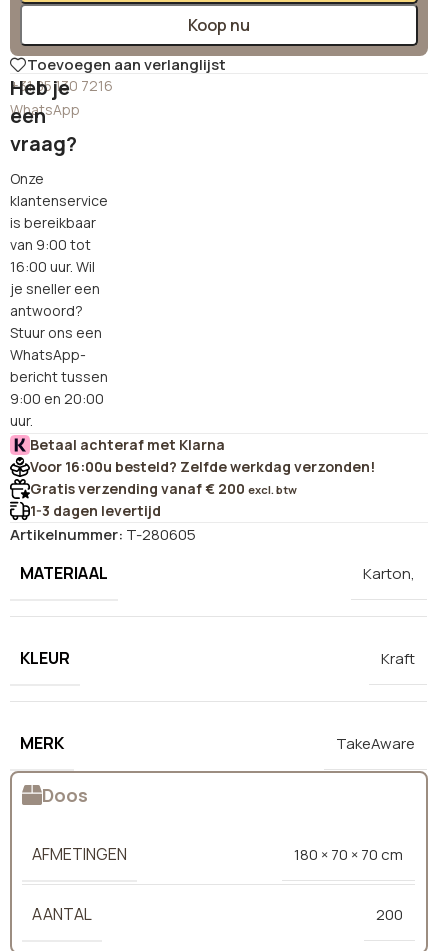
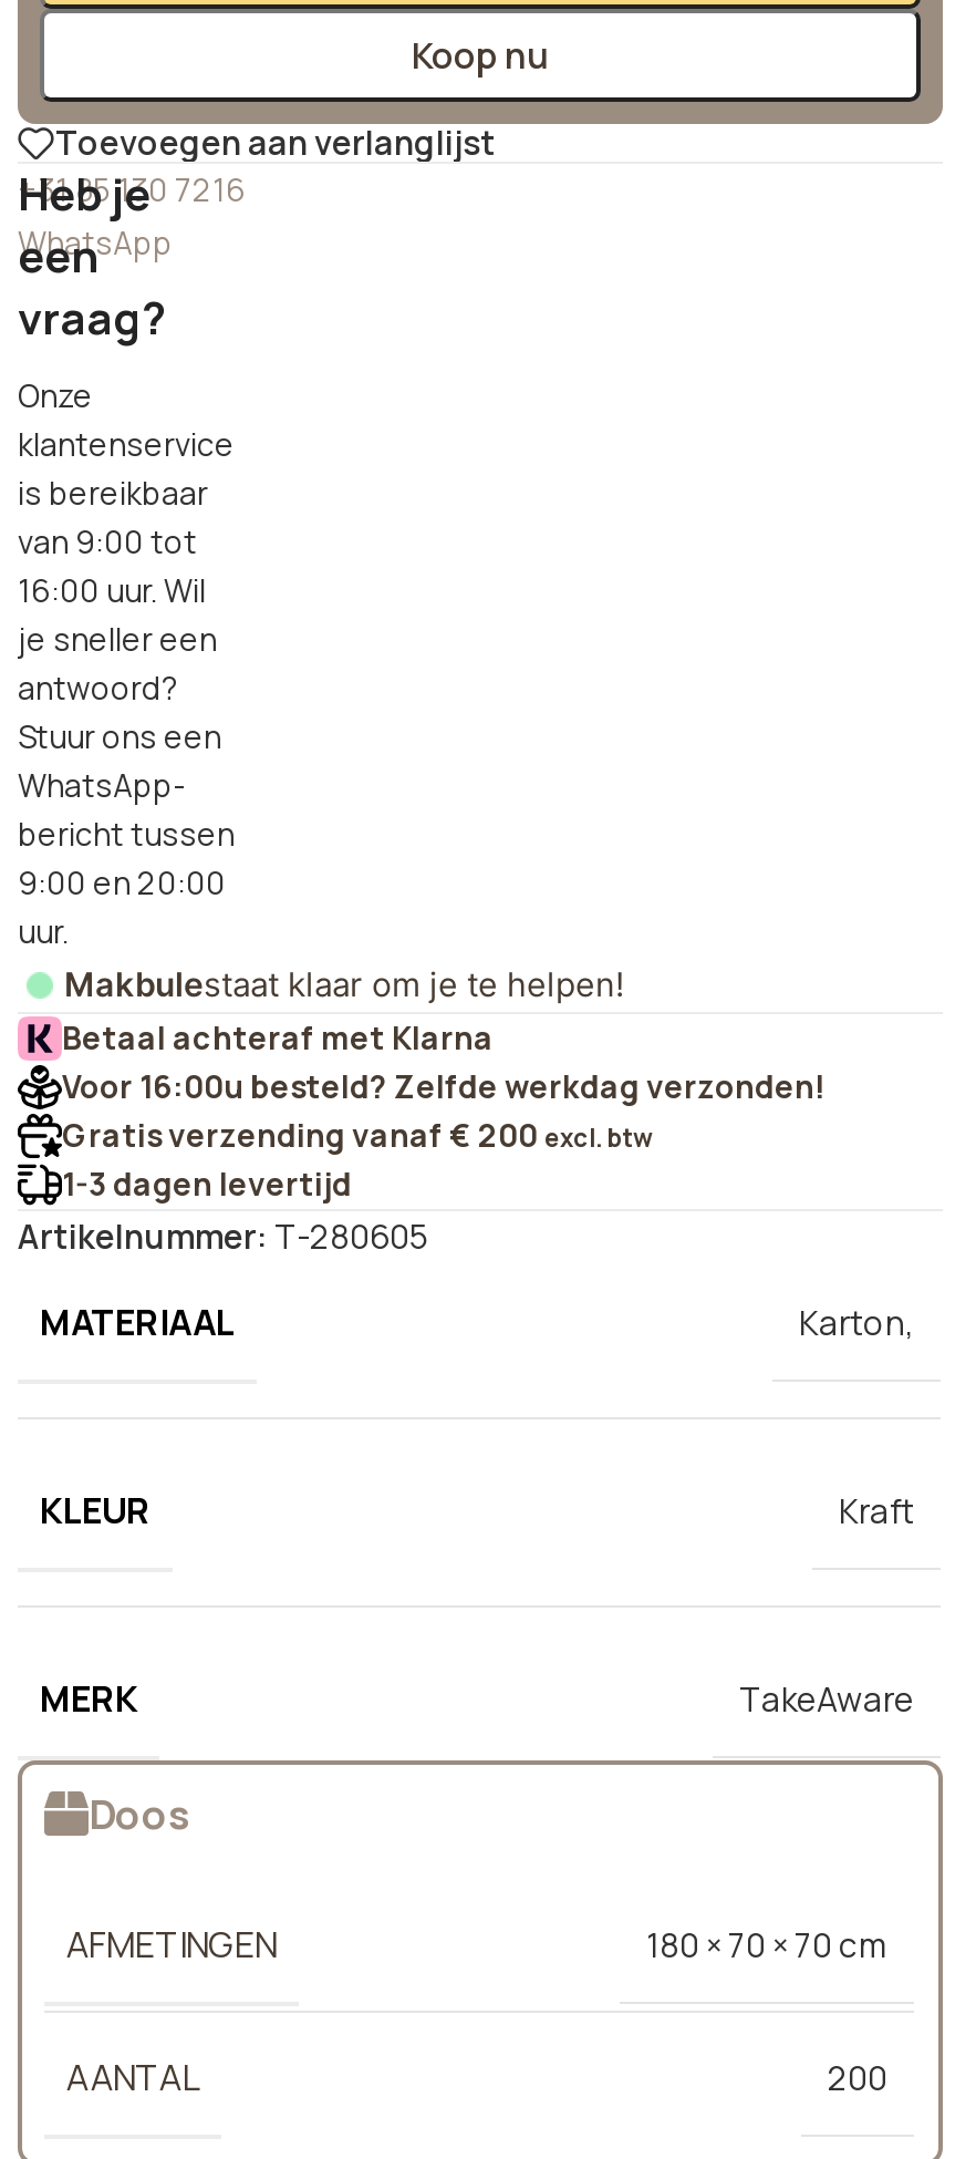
none -> [64,963,624,1005] Makbulestaat klaar om je te helpen!

